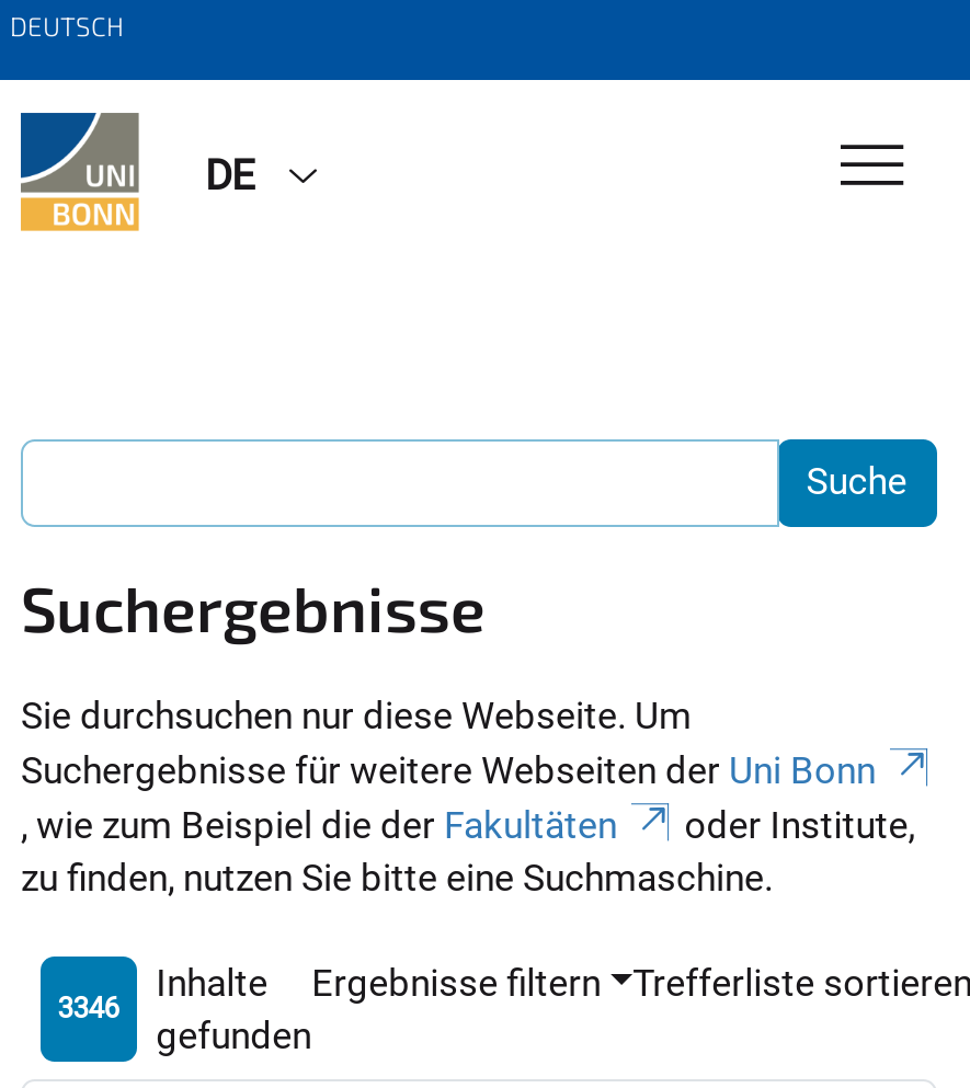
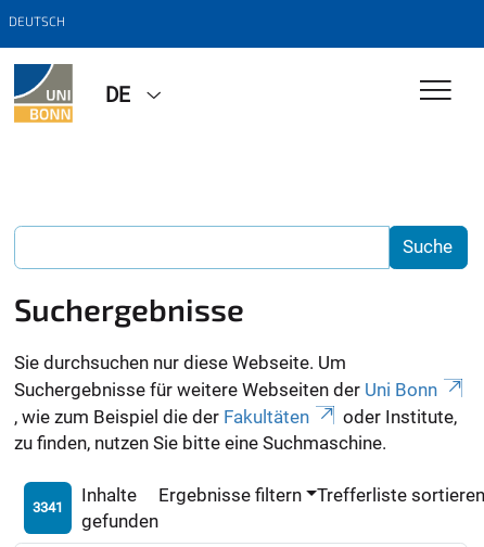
[58,991,119,1024] 3346 -> [32,499,63,515] 3341

